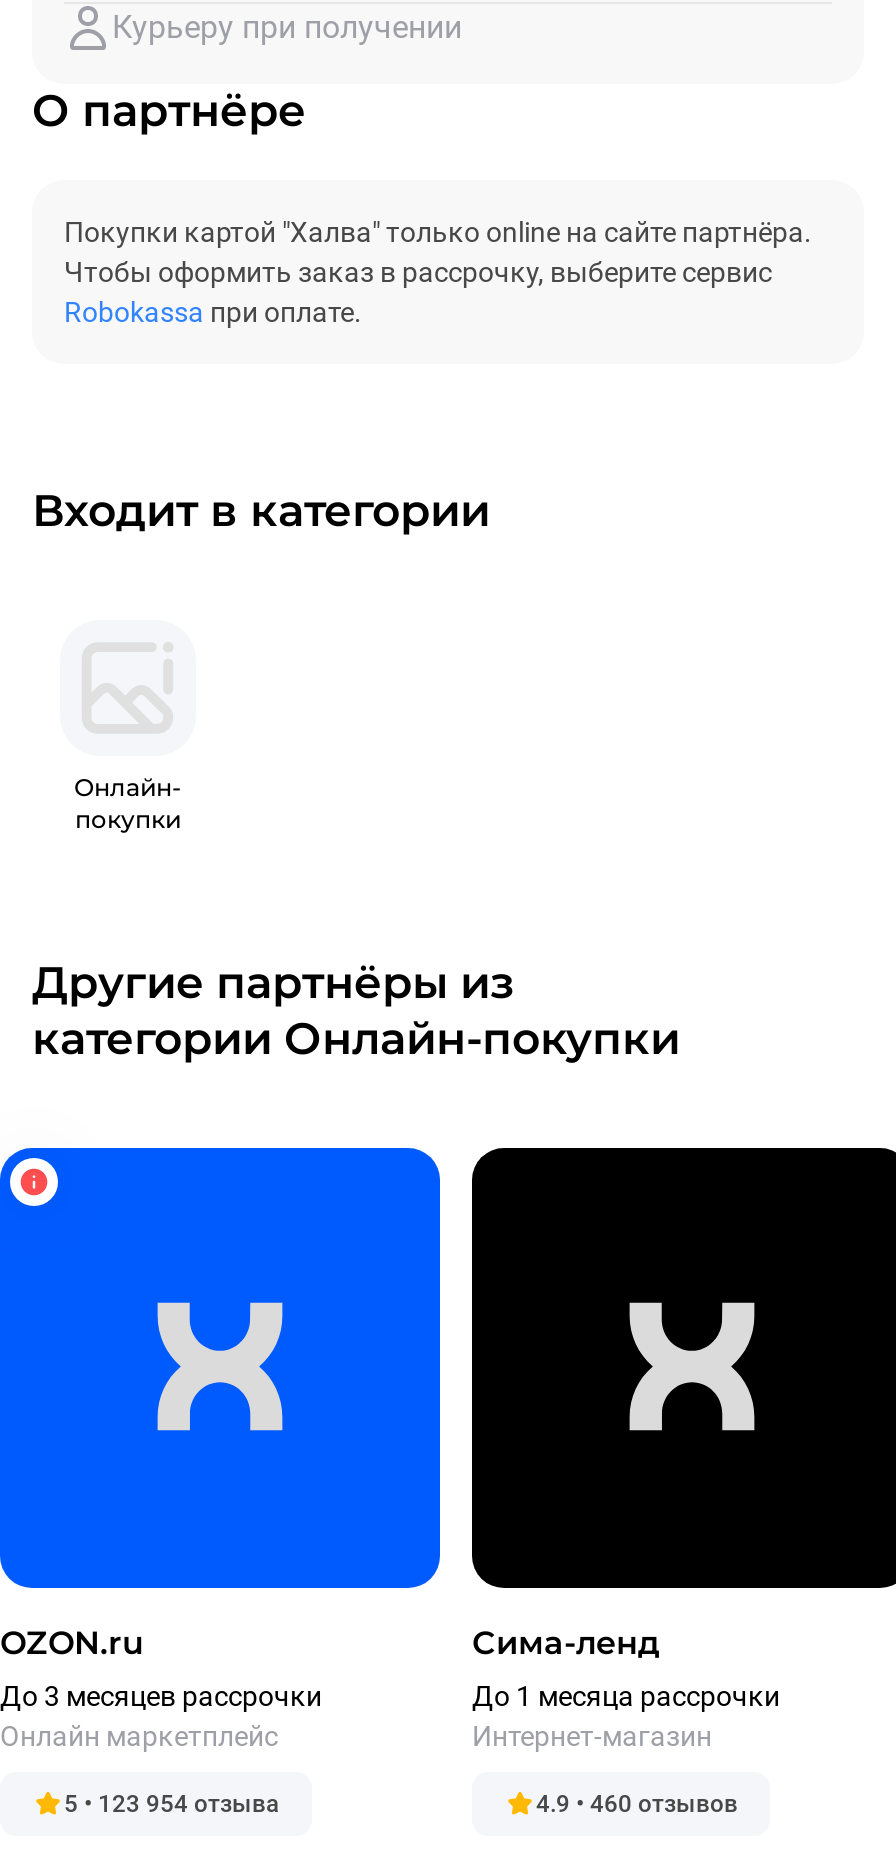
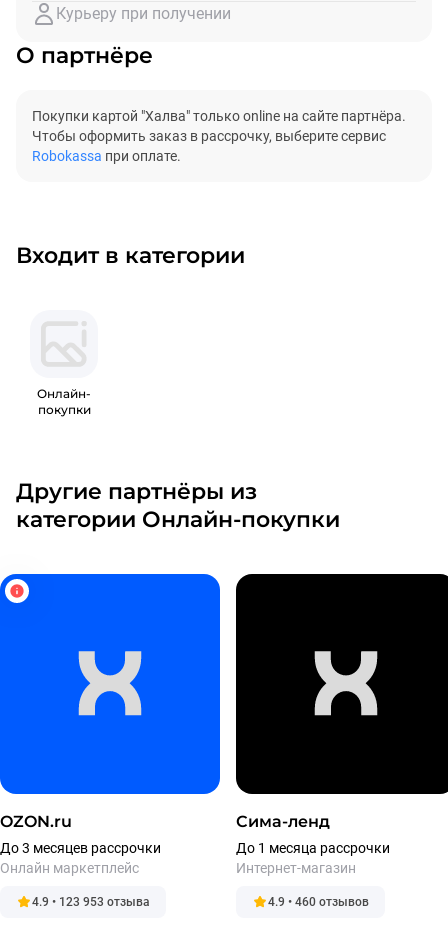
[64,1790,280,1818] 5 • 123 954 отзыва -> [32,895,150,909] 4.9 • 123 953 отзыва

